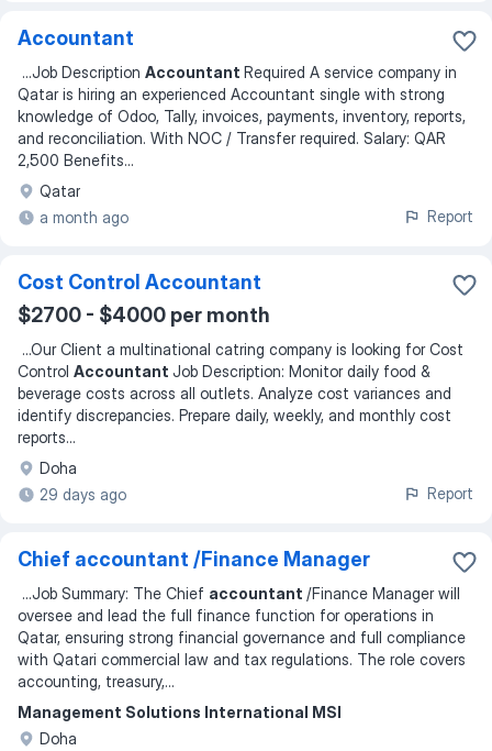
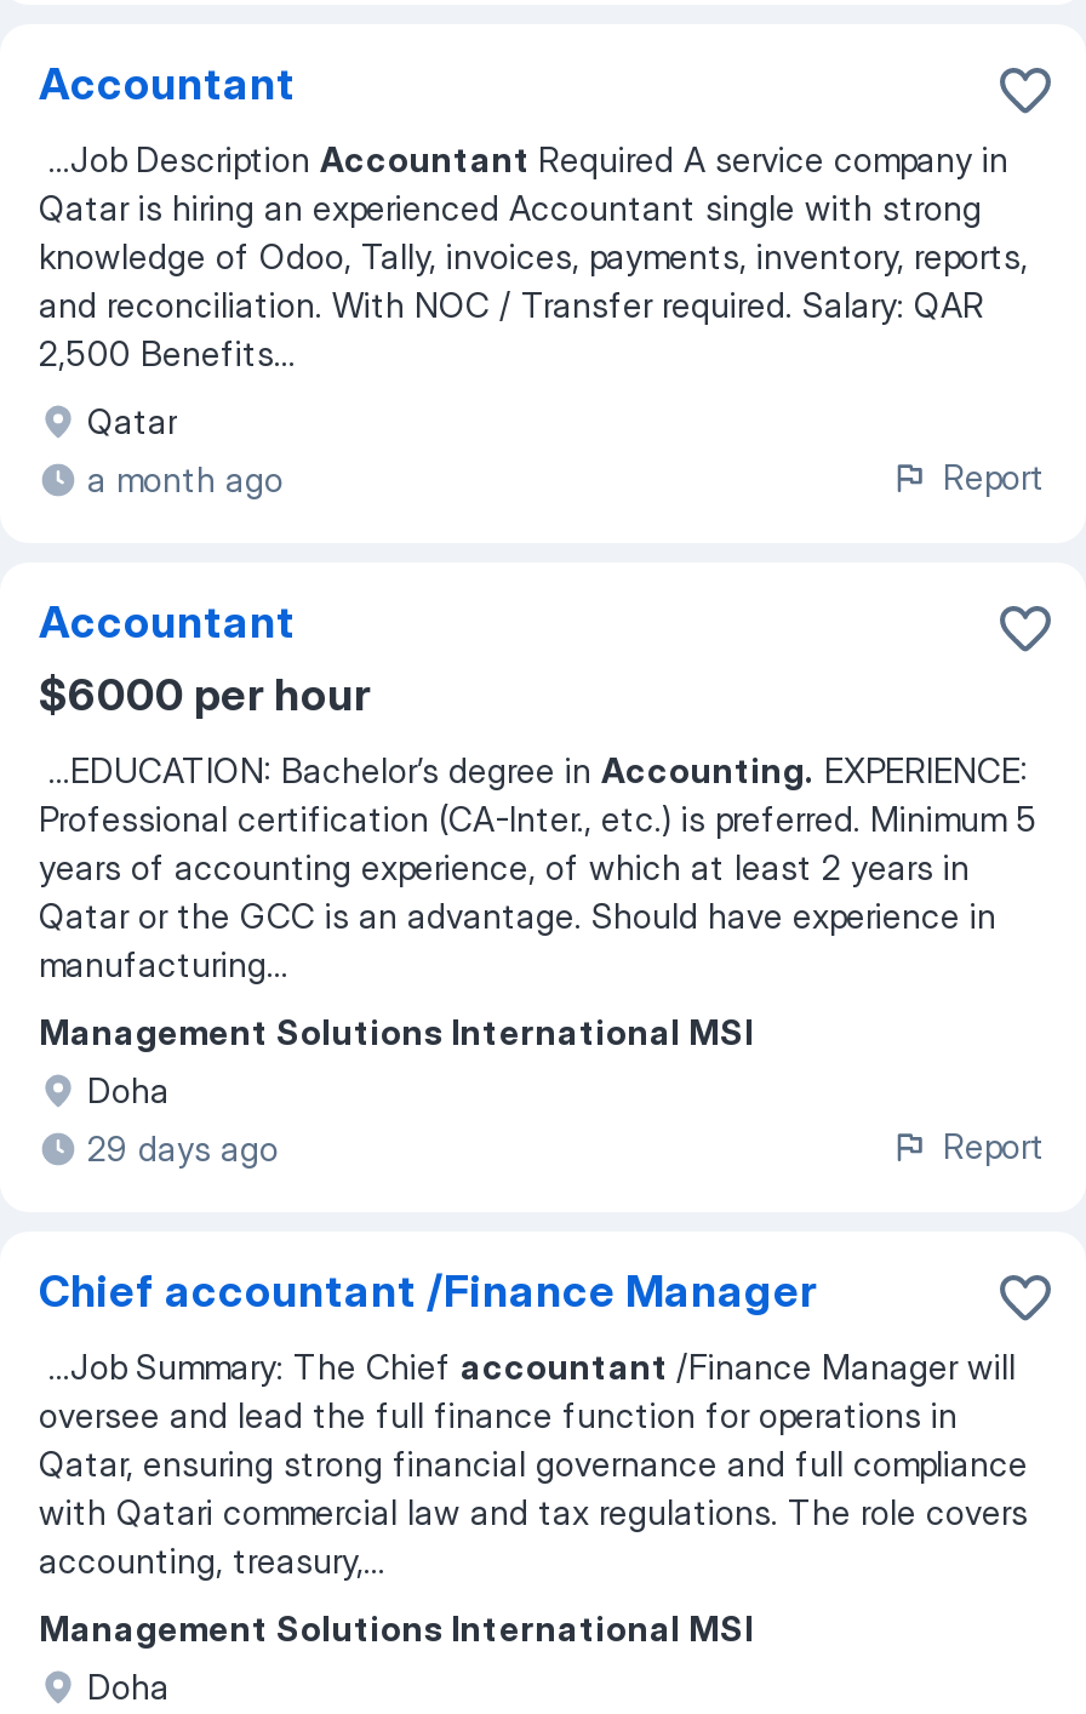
none -> [39,1011,754,1052] Management Solutions International MSI
[18,270,270,327] Cost Control Accountant | $2700 - $4000 per month -> [39,596,371,720] Accountant | $6000 per hour
[18,340,463,446] ...Our Client a multinational catring company is looking for Cost | Control Accountant Job Description: Monitor daily food & | beverage costs across all outlets. Analyze cost variances and | identify discrepancies. Prepare daily, weekly, and monthly cost | reports... -> [39,749,1047,984] ...EDUCATION: Bachelor’s degree in Accounting. EXPERIENCE: | Professional certification (CA-Inter., etc.) is preferred. Minimum 5 | years of accounting experience, of which at least 2 years in | Qatar or the GCC is an advantage. Should have experience in | manufacturing...

